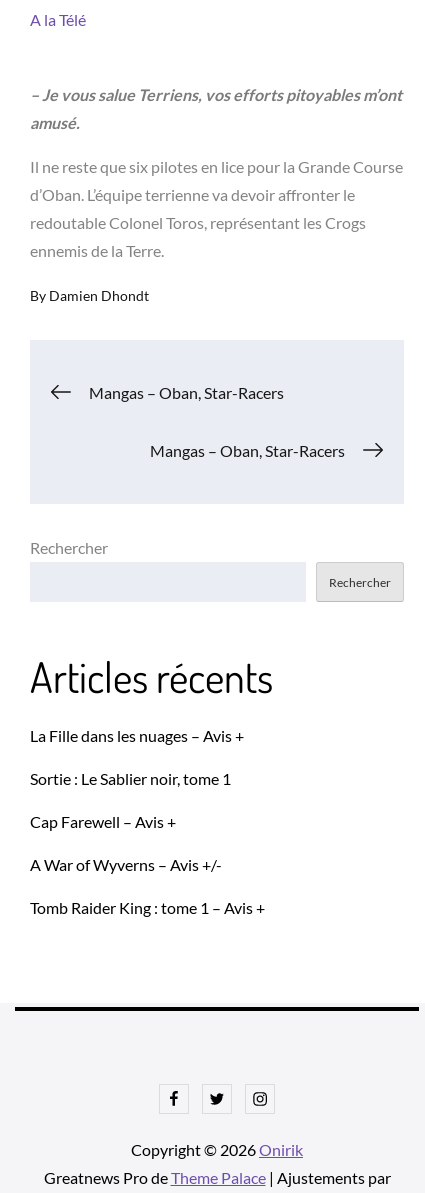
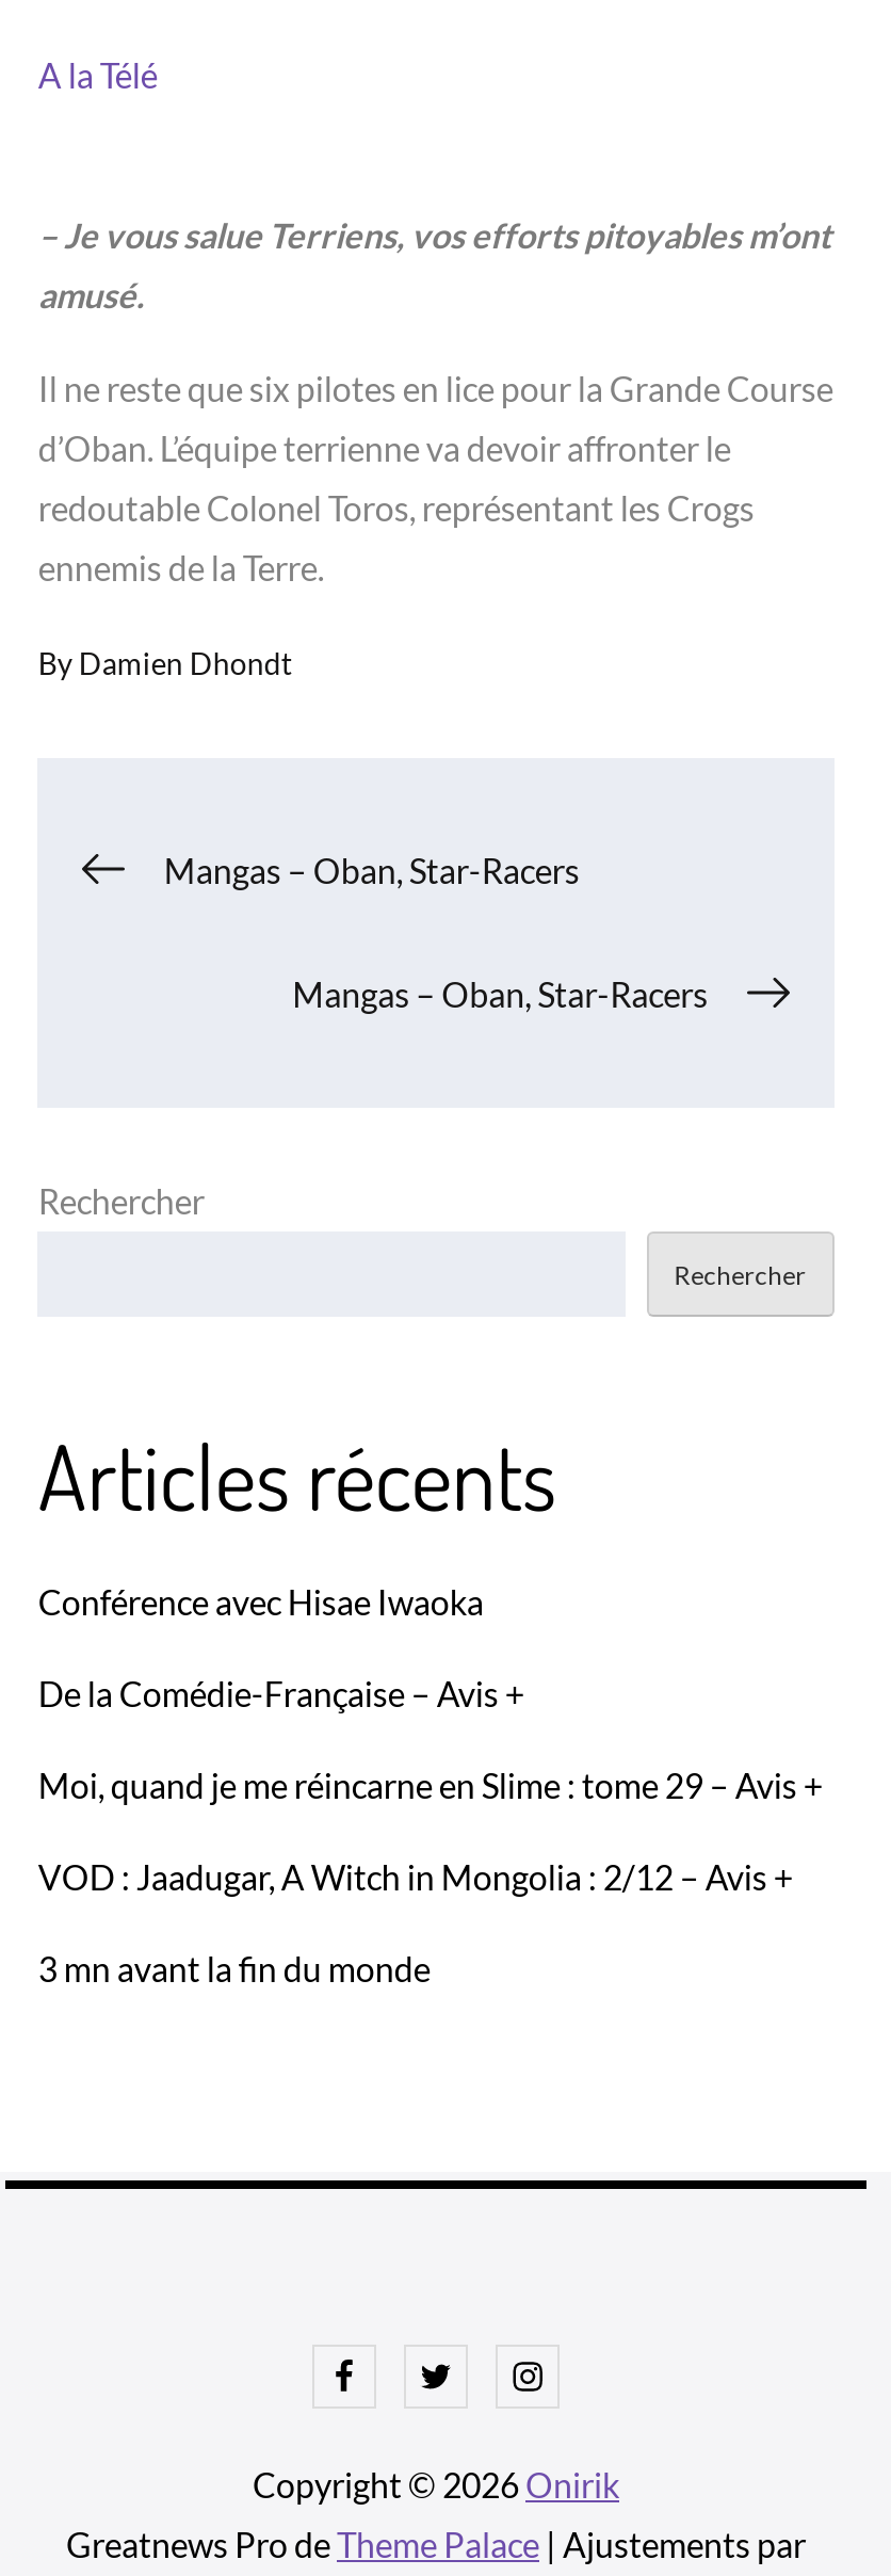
[30,726,244,745] La Fille dans les nuages – Avis + -> [38,1581,484,1622] Conférence avec Hisae Iwaoka
[30,769,231,788] Sortie : Le Sablier noir, tome 1 -> [38,1673,524,1713] De la Comédie-Française – Avis +
[30,812,176,831] Cap Farewell – Avis + -> [38,1764,823,1805] Moi, quand je me réincarne en Slime : tome 29 – Avis +
[30,855,222,874] A War of Wyverns – Avis +/- -> [38,1856,793,1897] VOD : Jaadugar, A Witch in Mongolia : 2/12 – Avis +
[30,898,265,917] Tomb Raider King : tome 1 – Avis + -> [38,1948,430,1988] 3 mn avant la fin du monde

